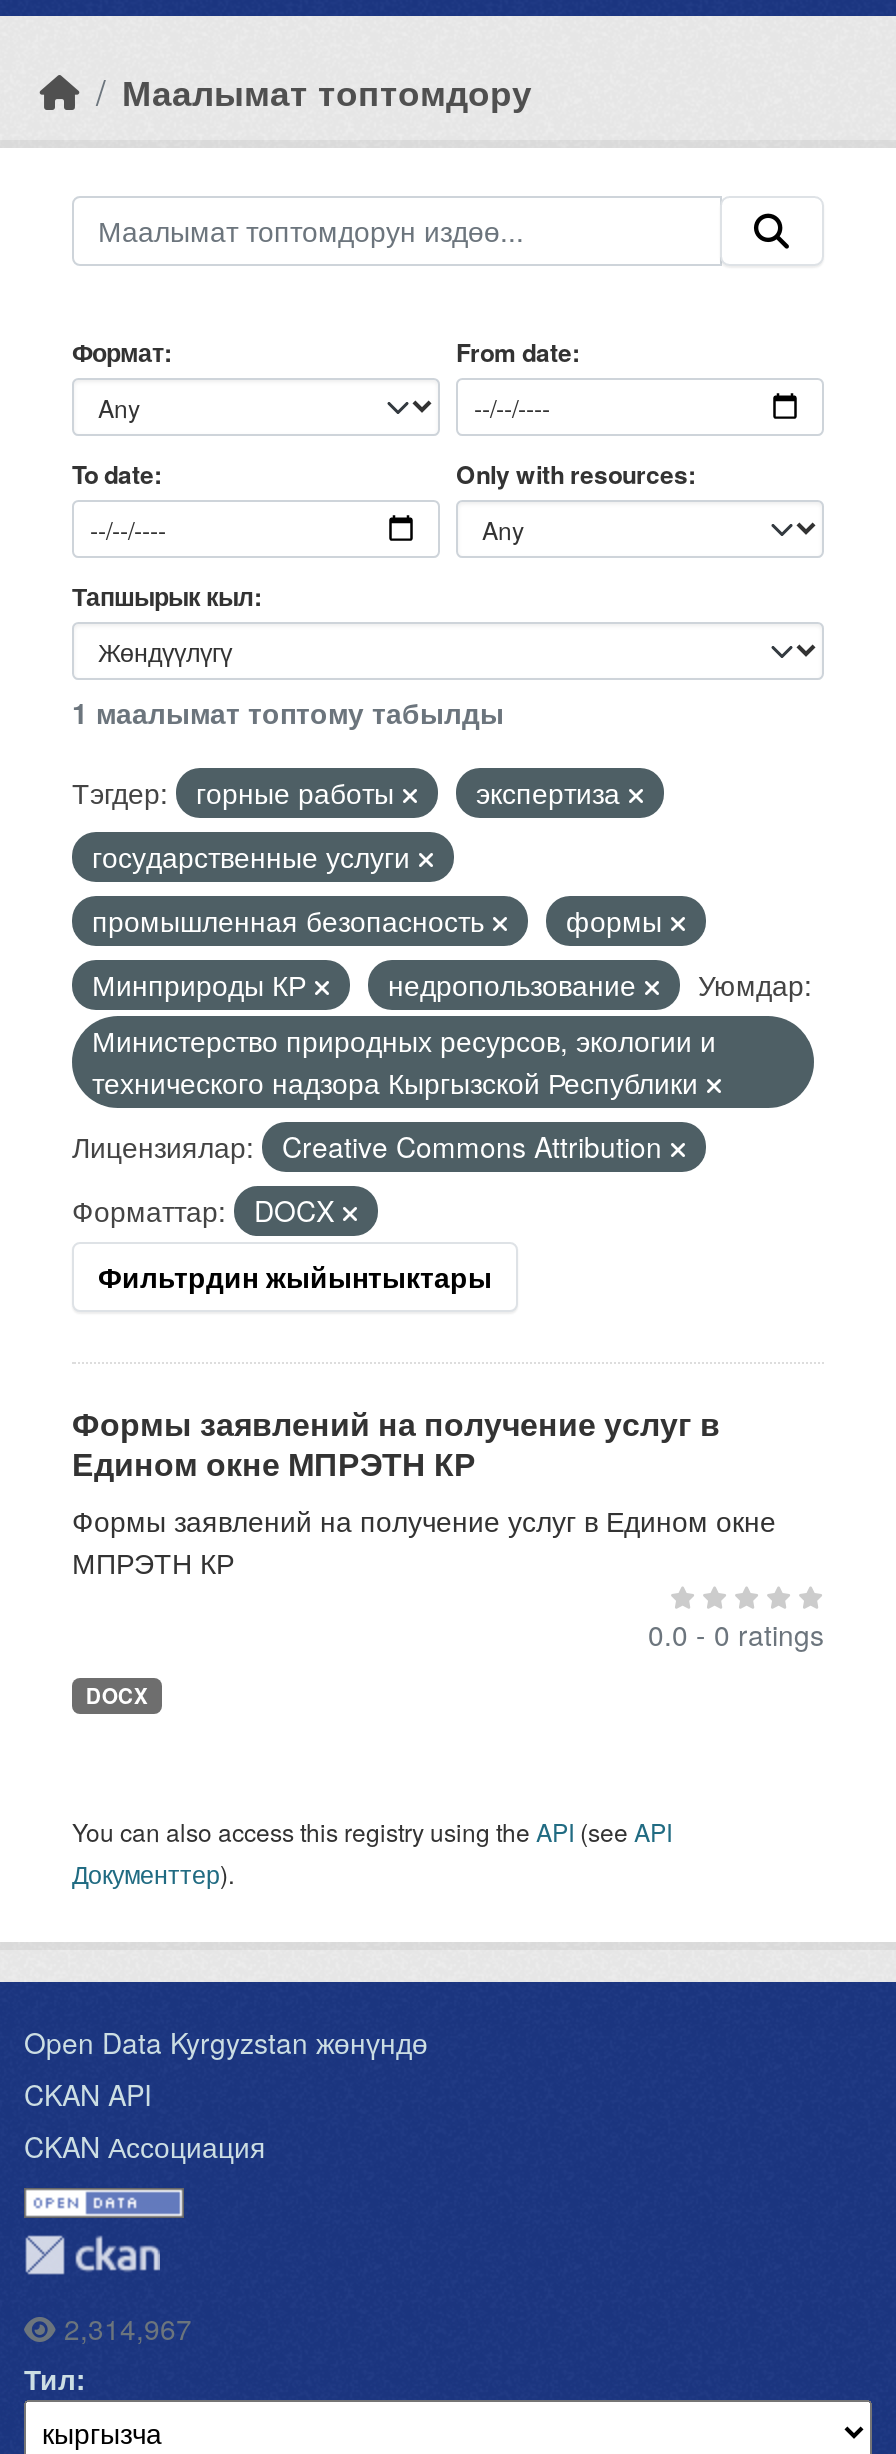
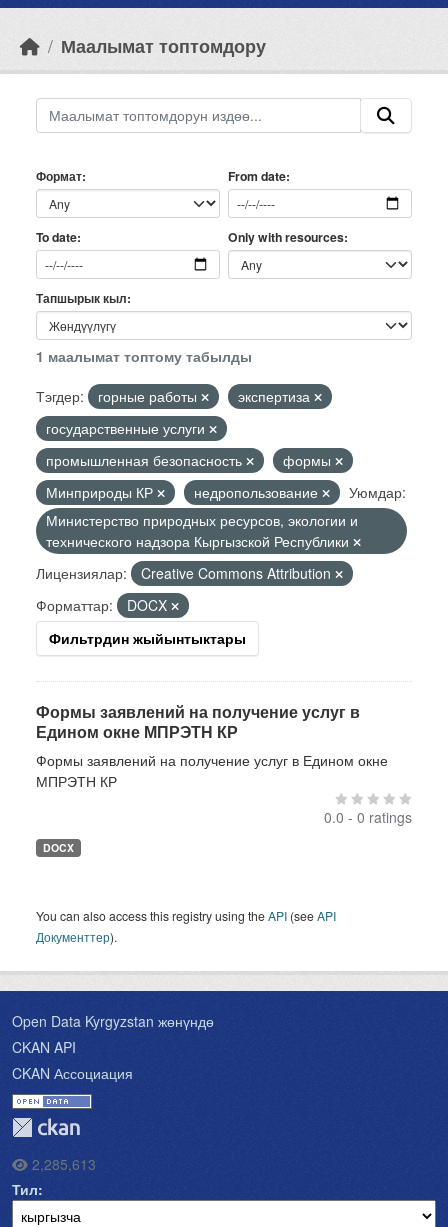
[56,2308,192,2348] 2,314,967 -> [28,1154,96,1174] 2,285,613

